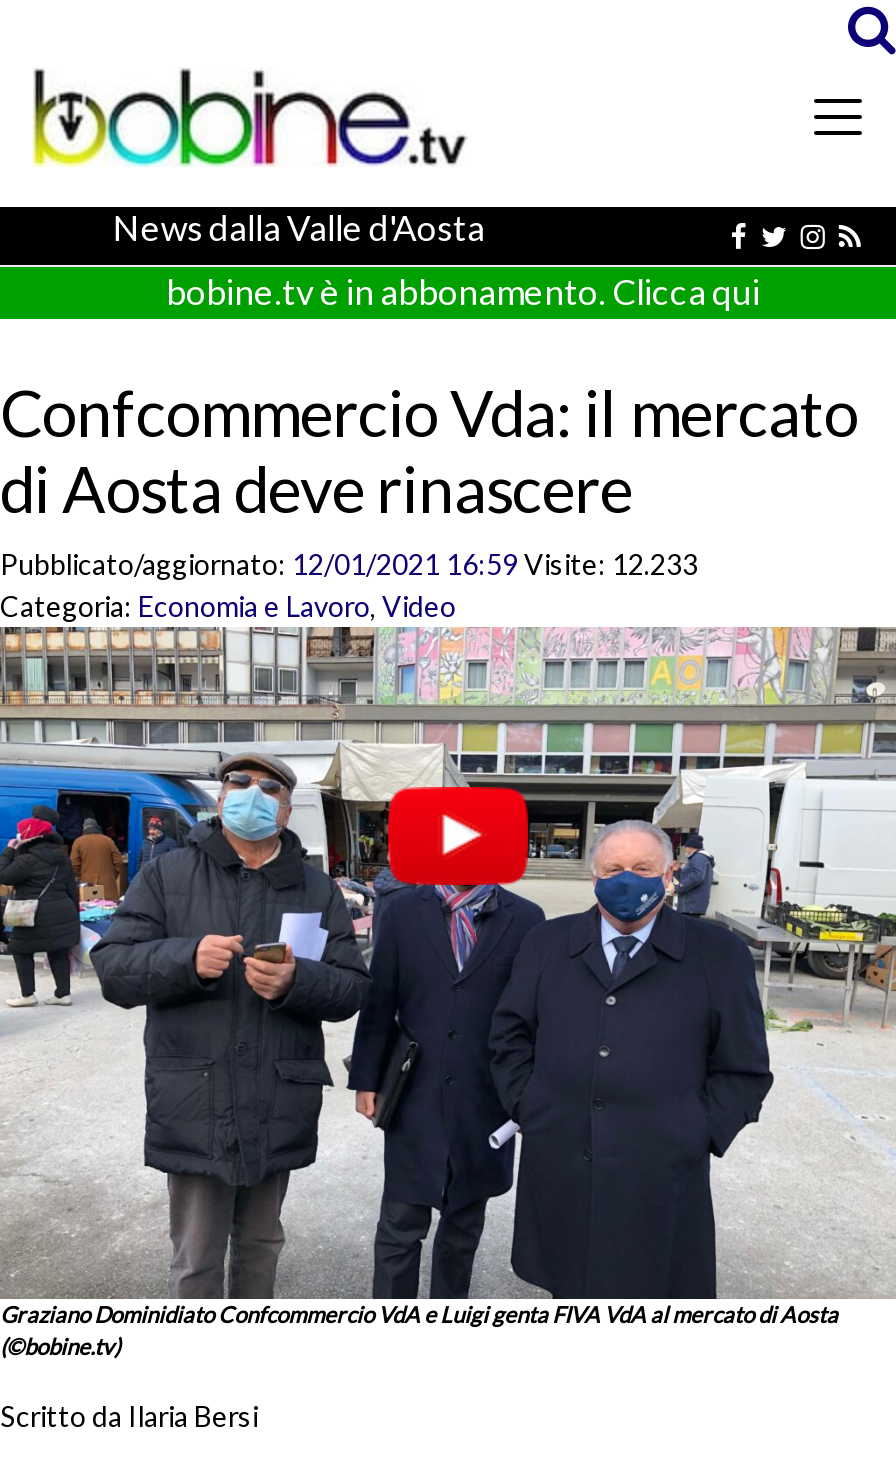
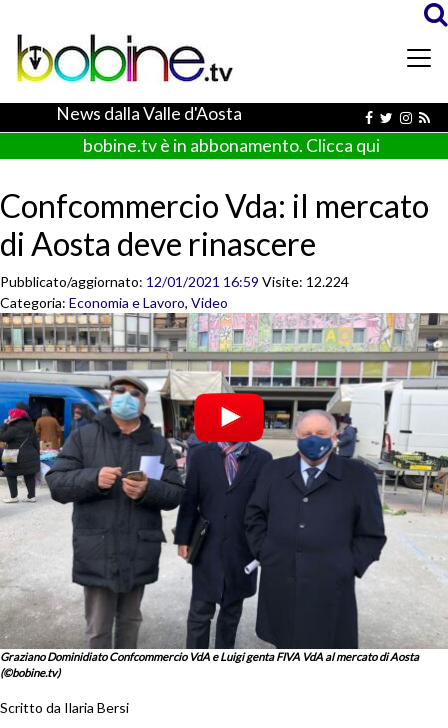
[0,547,698,581] Pubblicato/aggiornato: 12/01/2021 16:59 Visite: 12.233 -> [0,273,349,290] Pubblicato/aggiornato: 12/01/2021 16:59 Visite: 12.224

